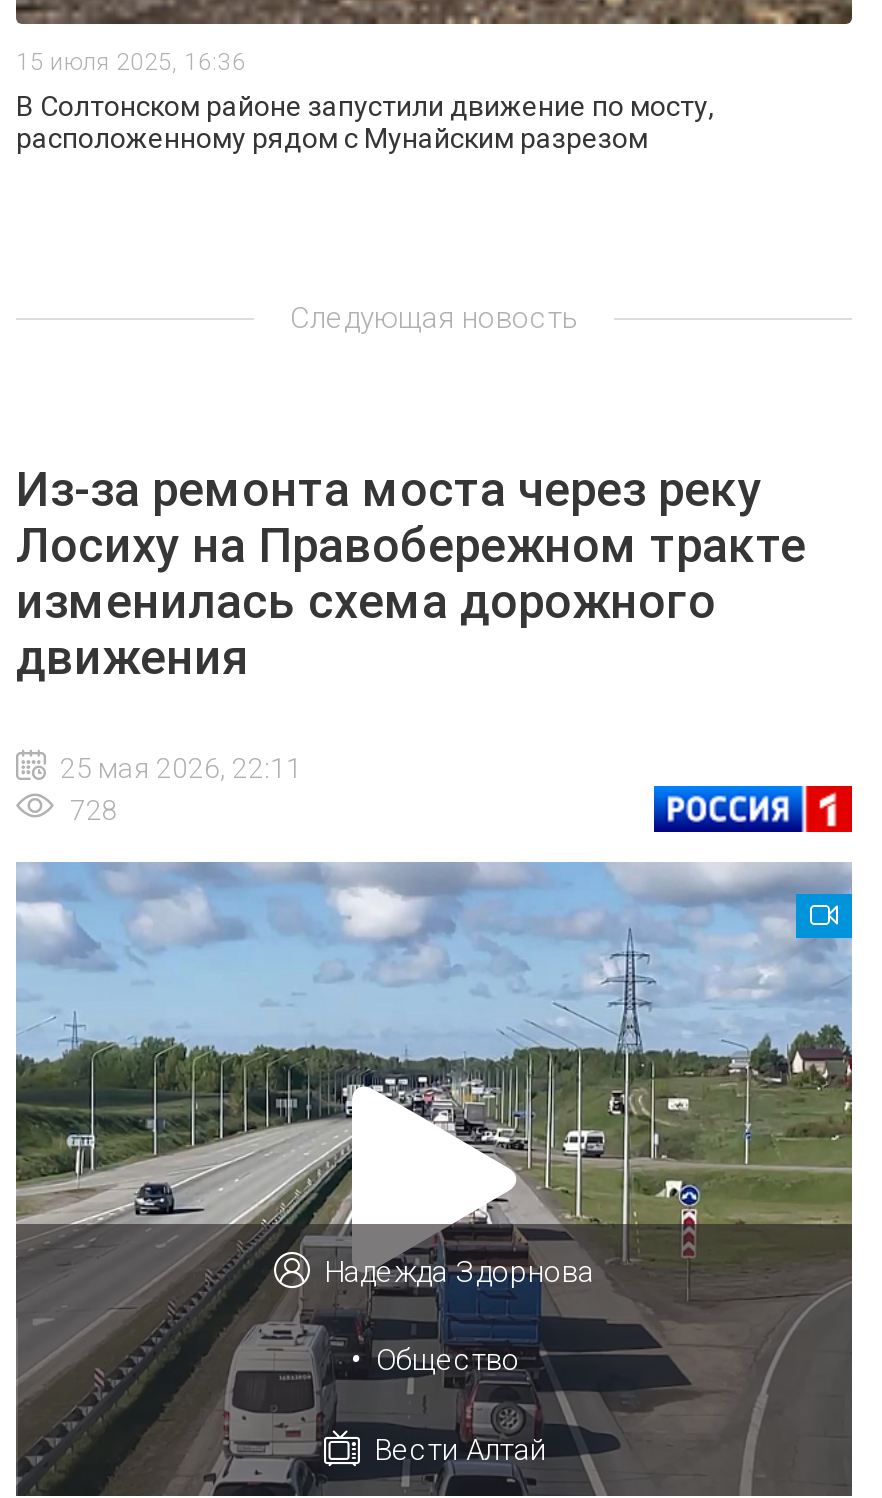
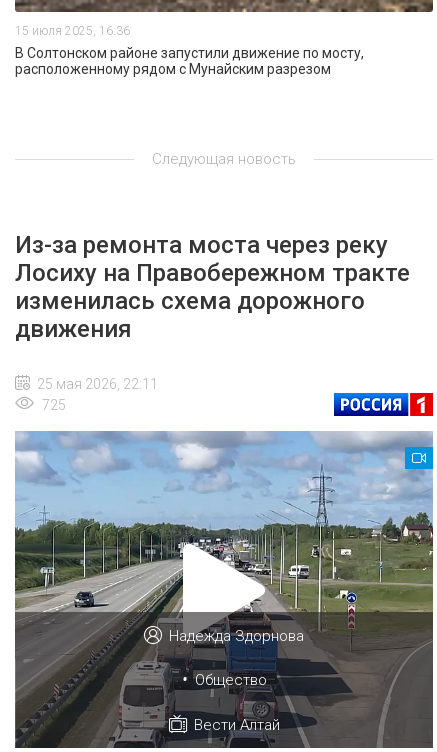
[64,795,118,827] 728 -> [39,397,66,413] 725

